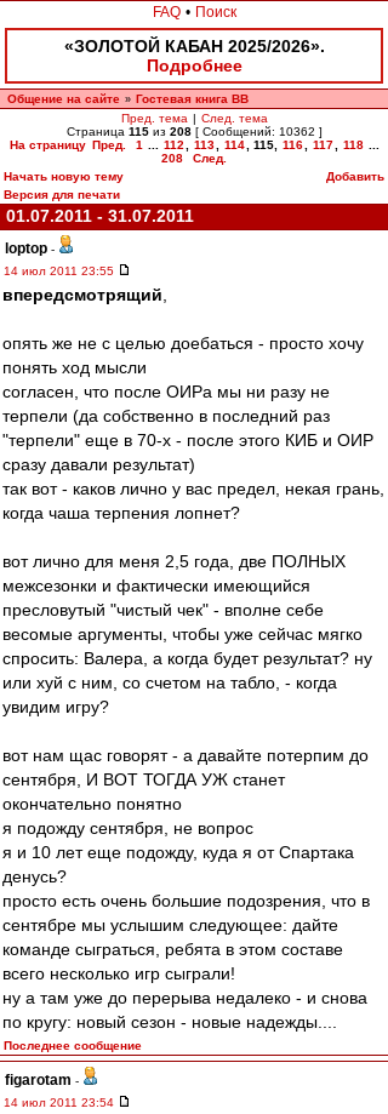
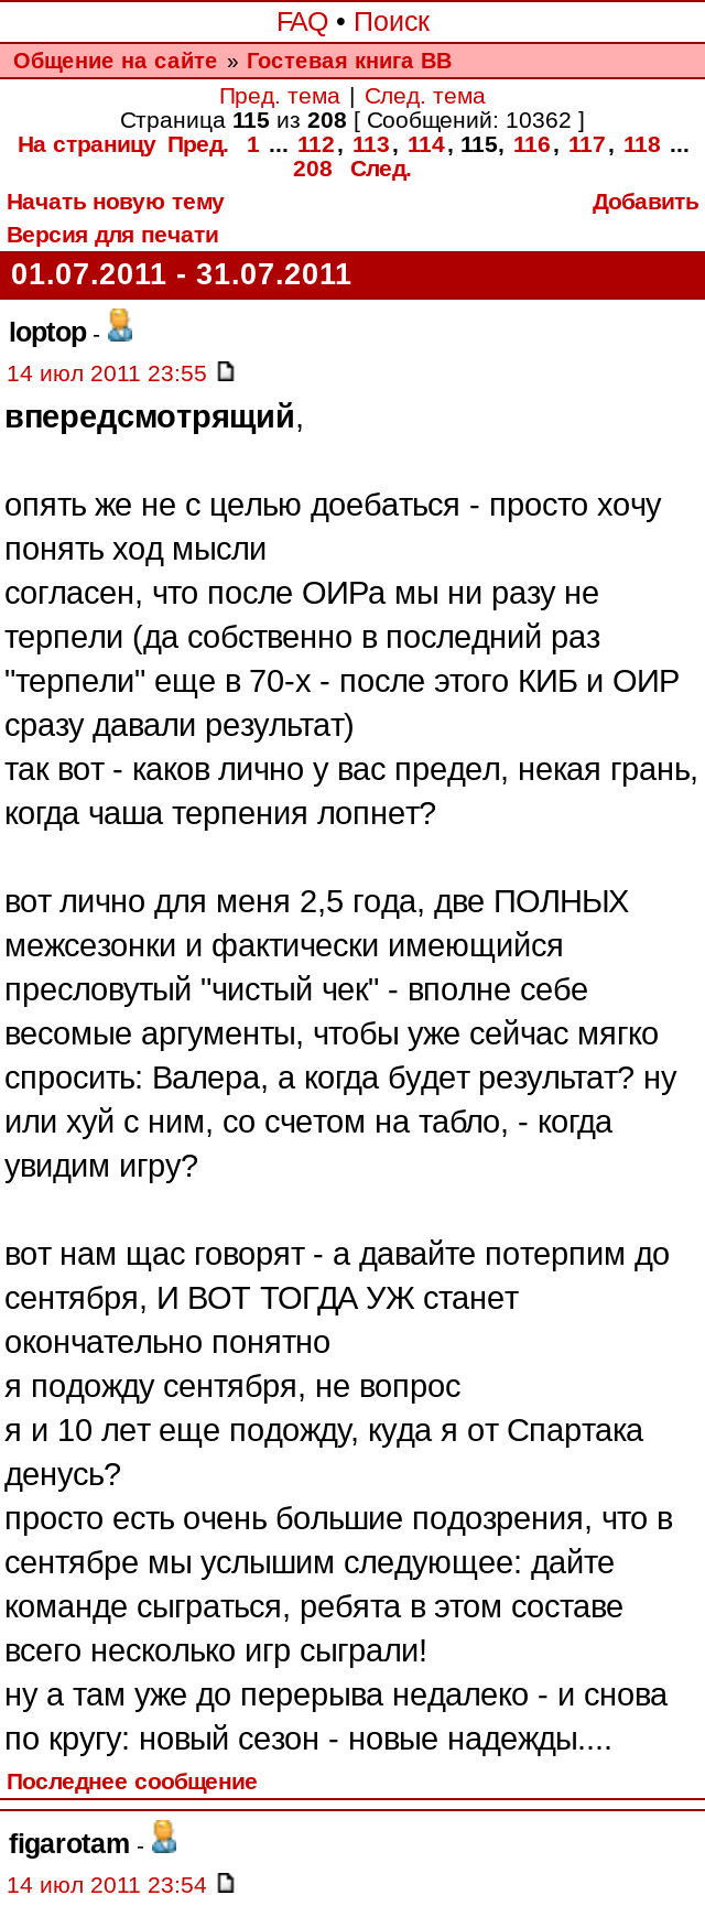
[64,36,324,75] «ЗОЛОТОЙ КАБАН 2025/2026». | Подробнее -> none

